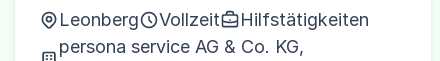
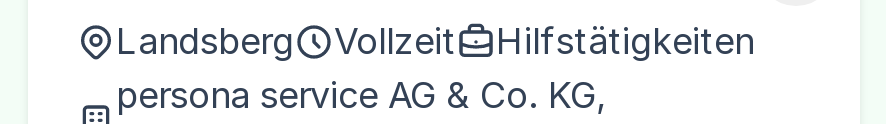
[59,9,139,30] Leonberg -> [116,20,294,62] Landsberg

